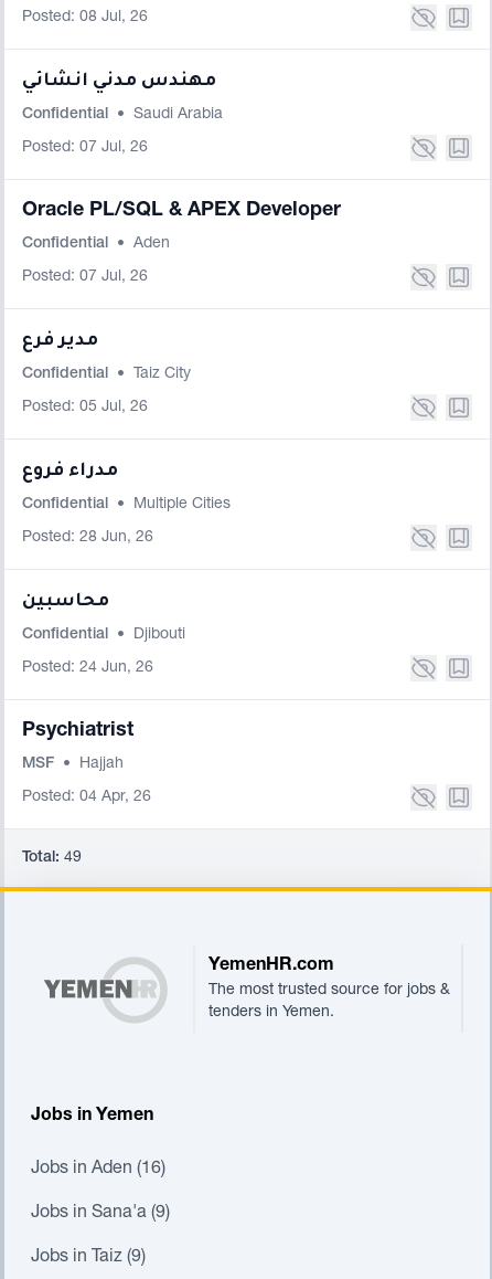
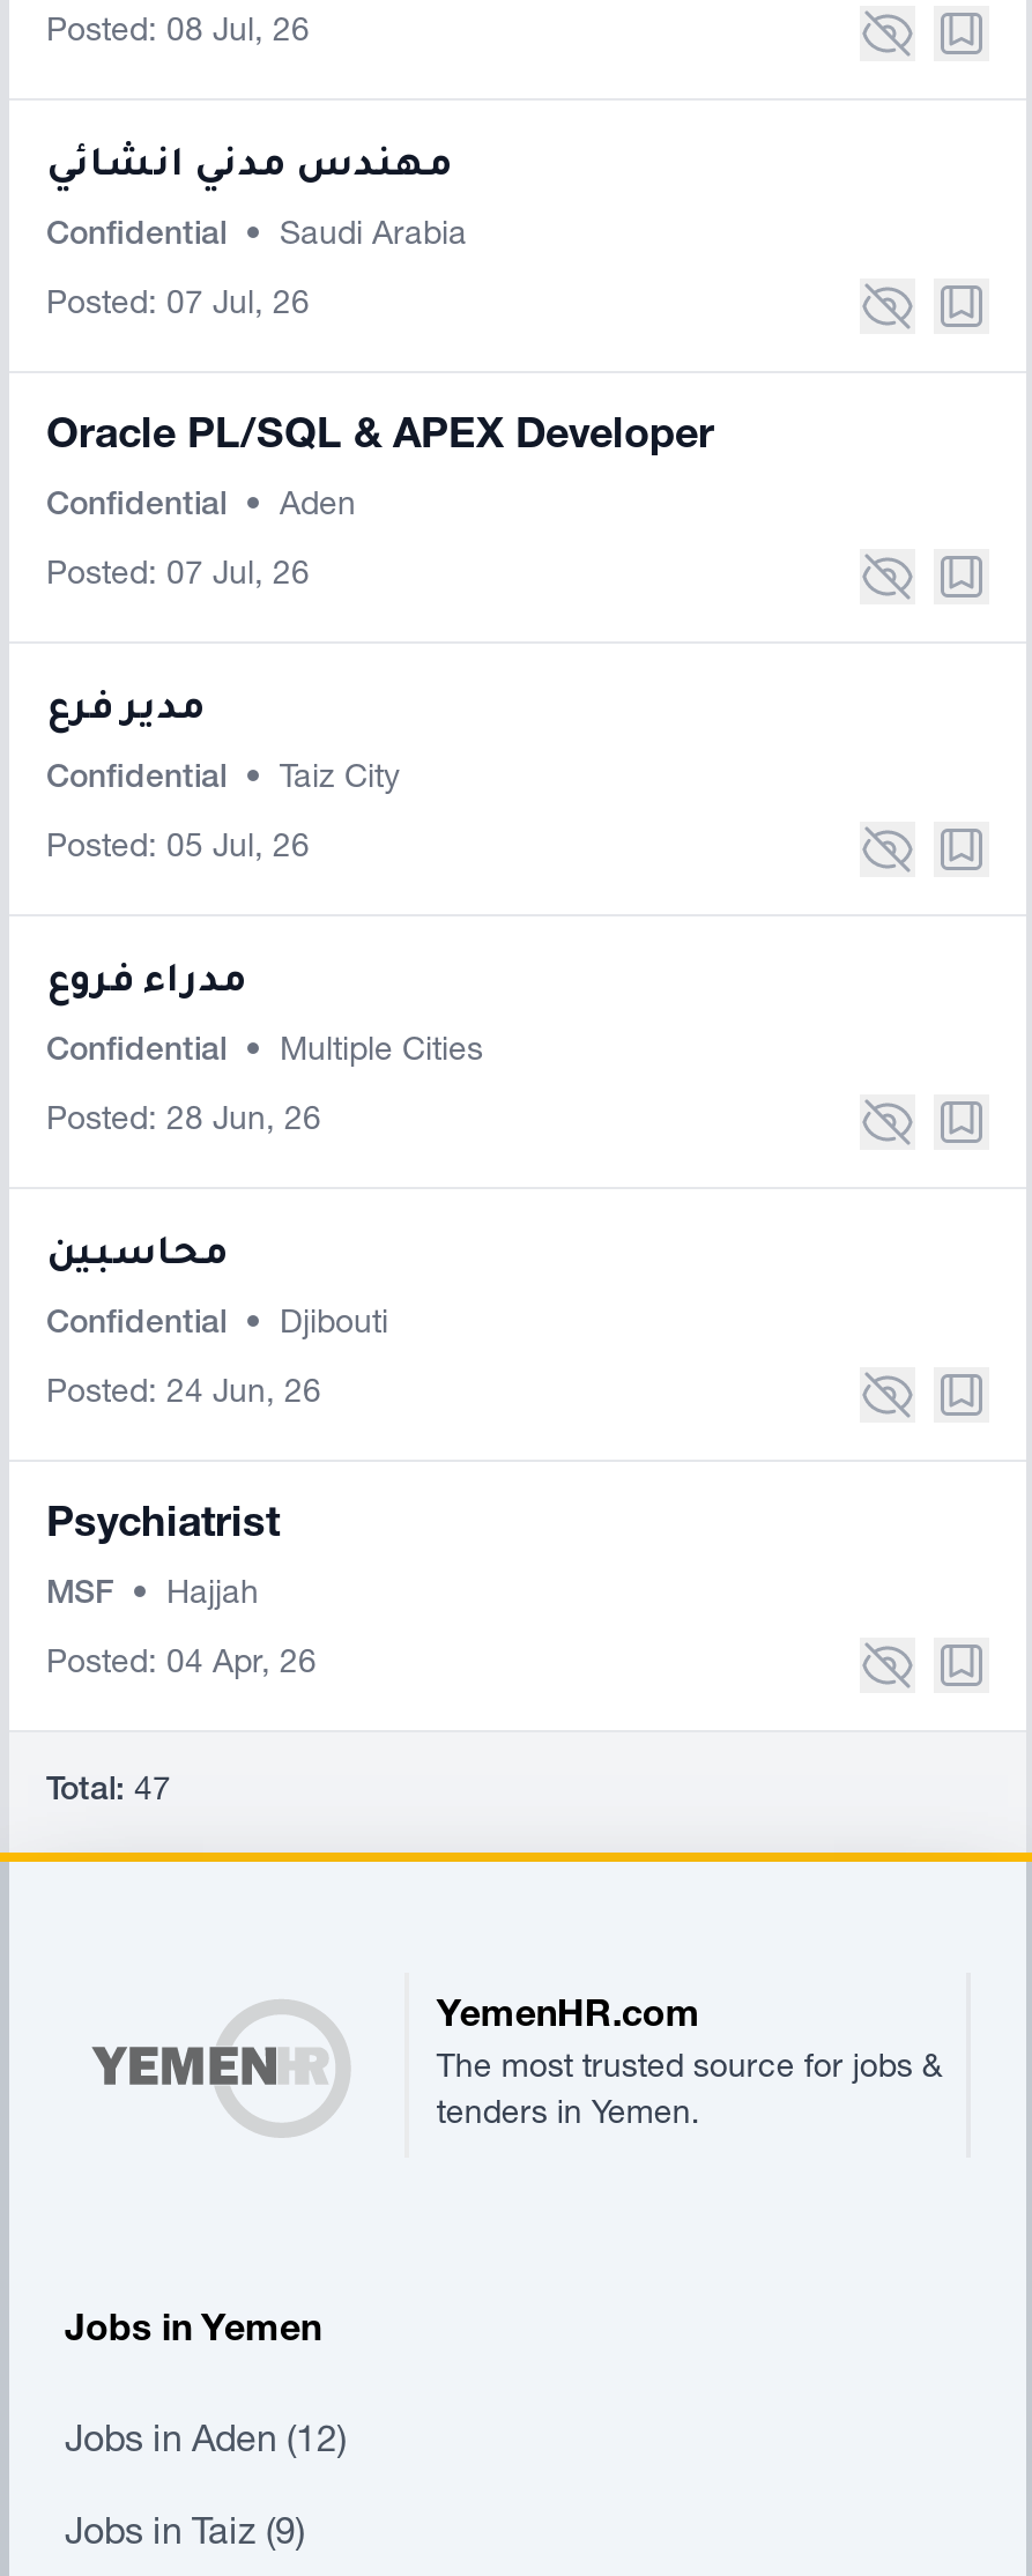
[22,850,82,866] Total: 49 -> [46,1776,171,1809] Total: 47
[31,1161,170,1223] Jobs in Aden (16) | Jobs in Sana'a (9) -> [65,2426,347,2463] Jobs in Aden (12)

